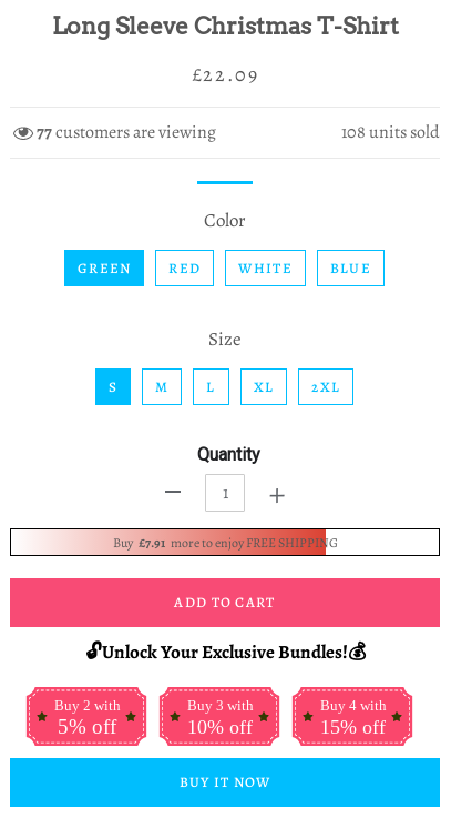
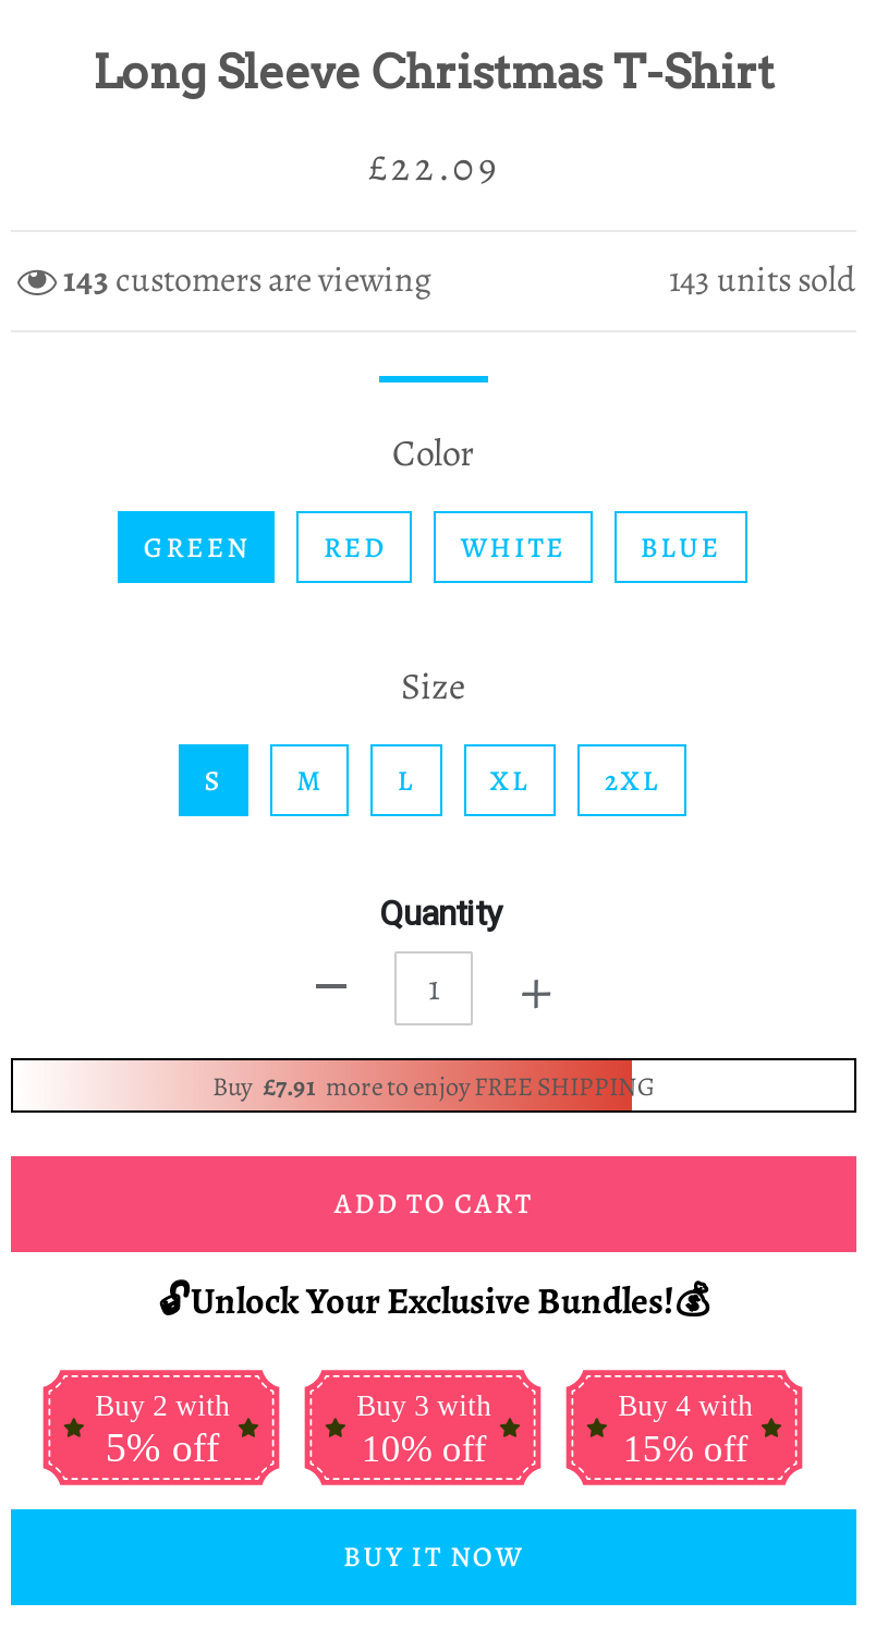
[37,120,216,144] 77 customers are viewing -> [63,256,431,304] 143 customers are viewing
[341,120,440,144] 108 units sold -> [669,256,856,304] 143 units sold

